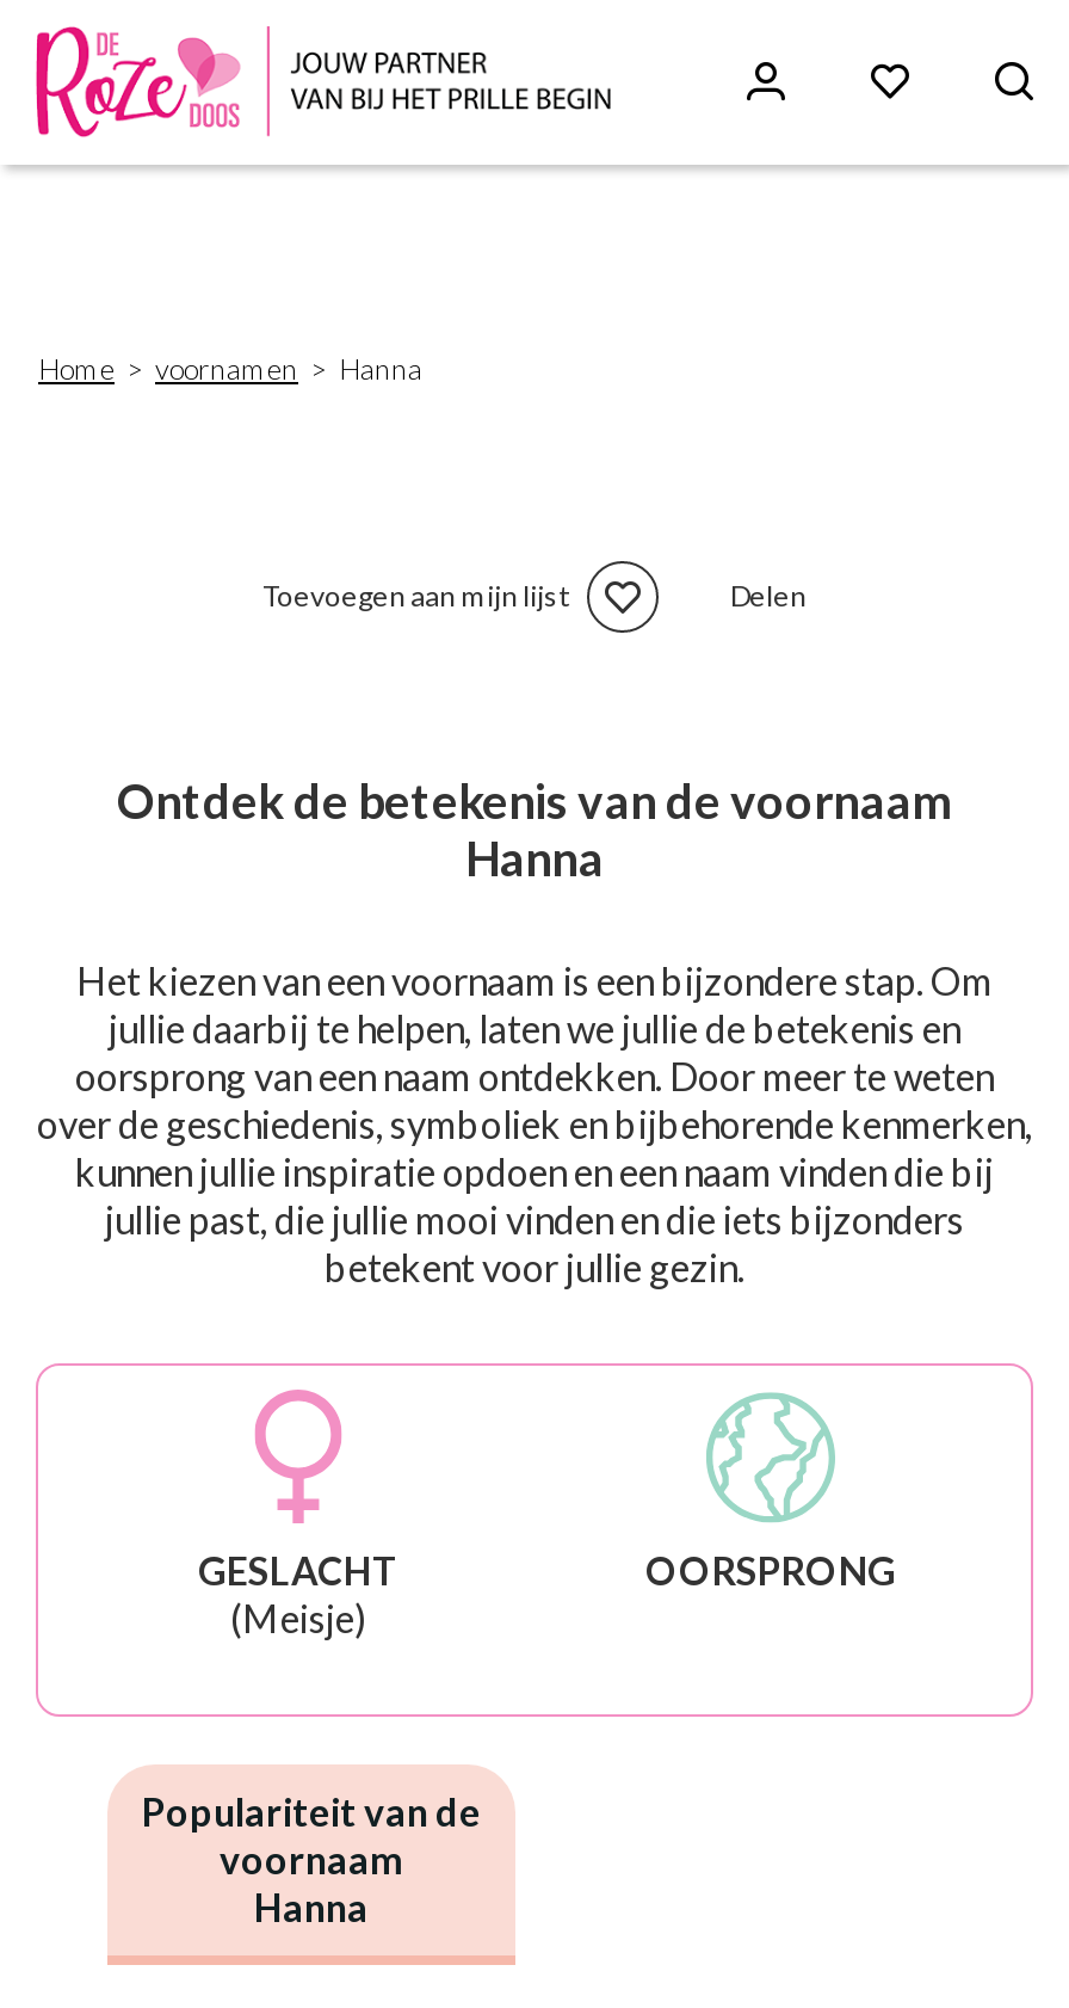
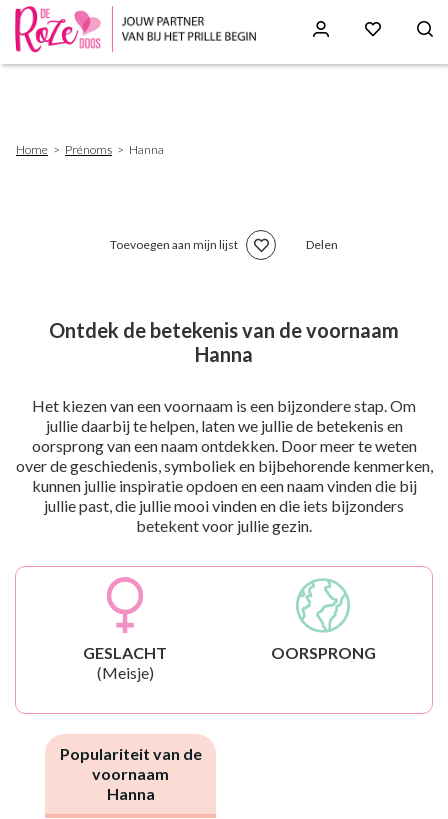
[155,351,298,387] voornamen -> [65,142,112,157] Prénoms

